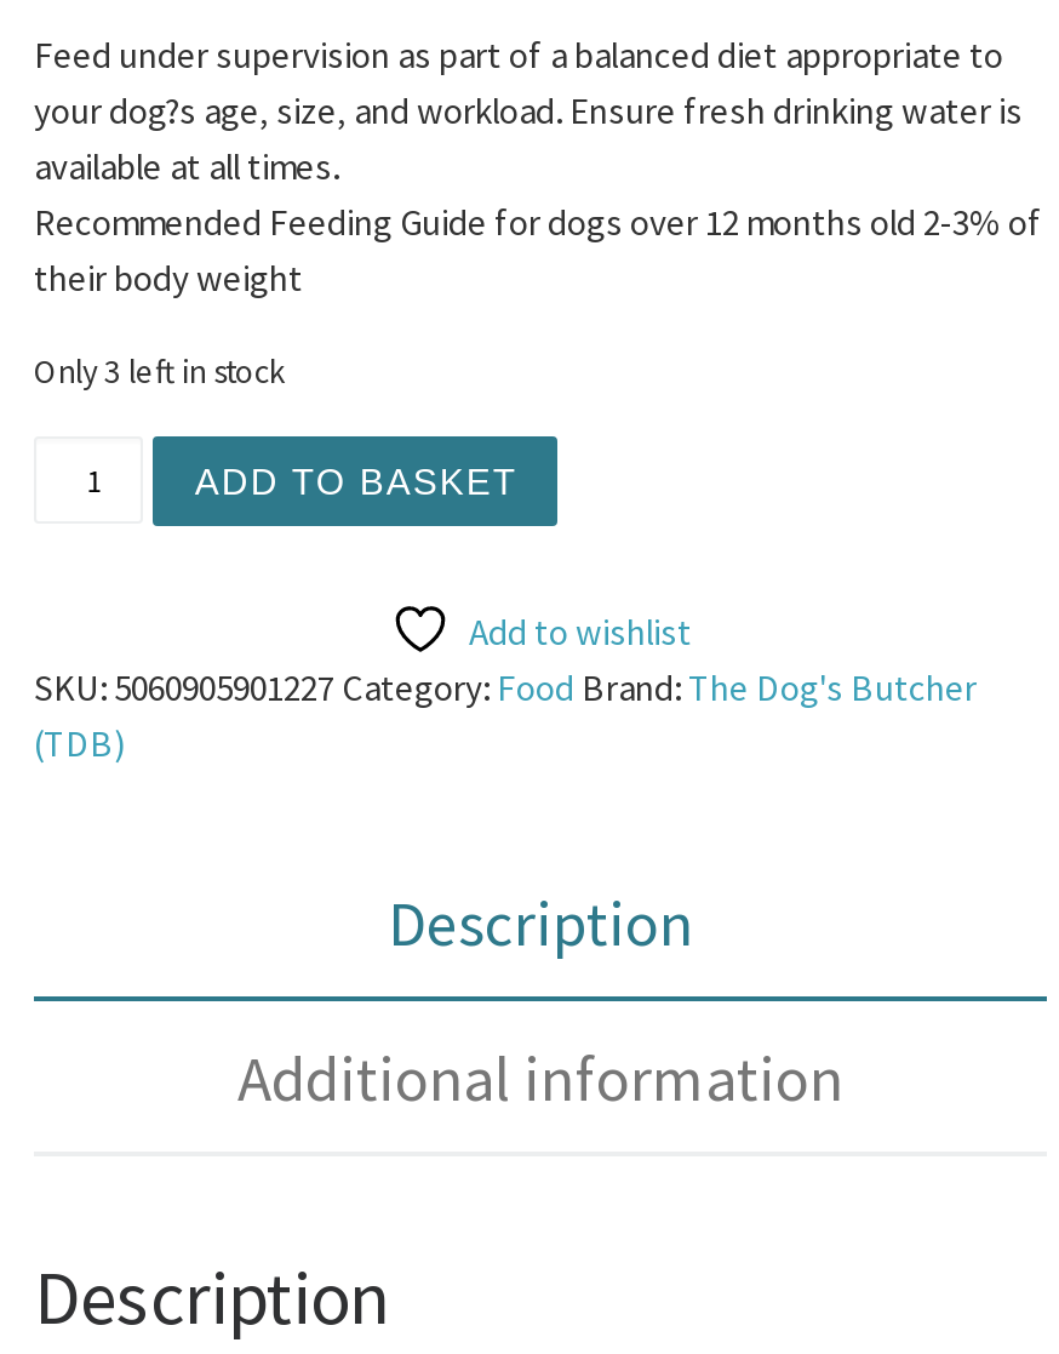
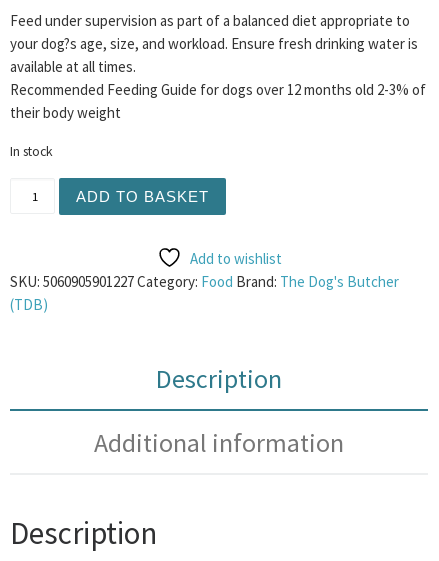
[34,350,286,393] Only 3 left in stock -> [10,142,53,160] In stock

